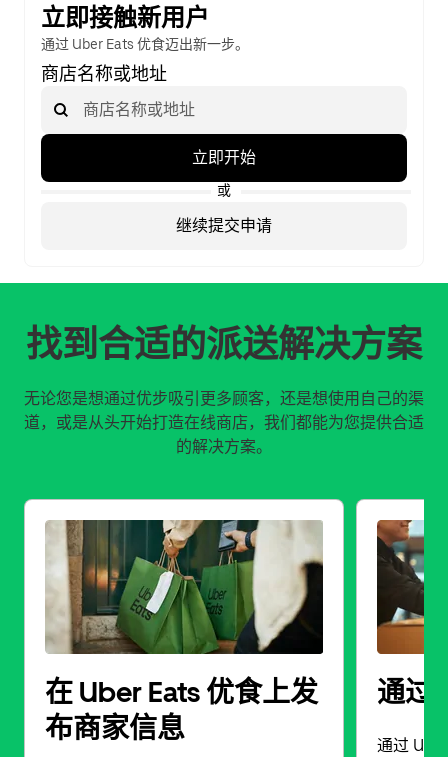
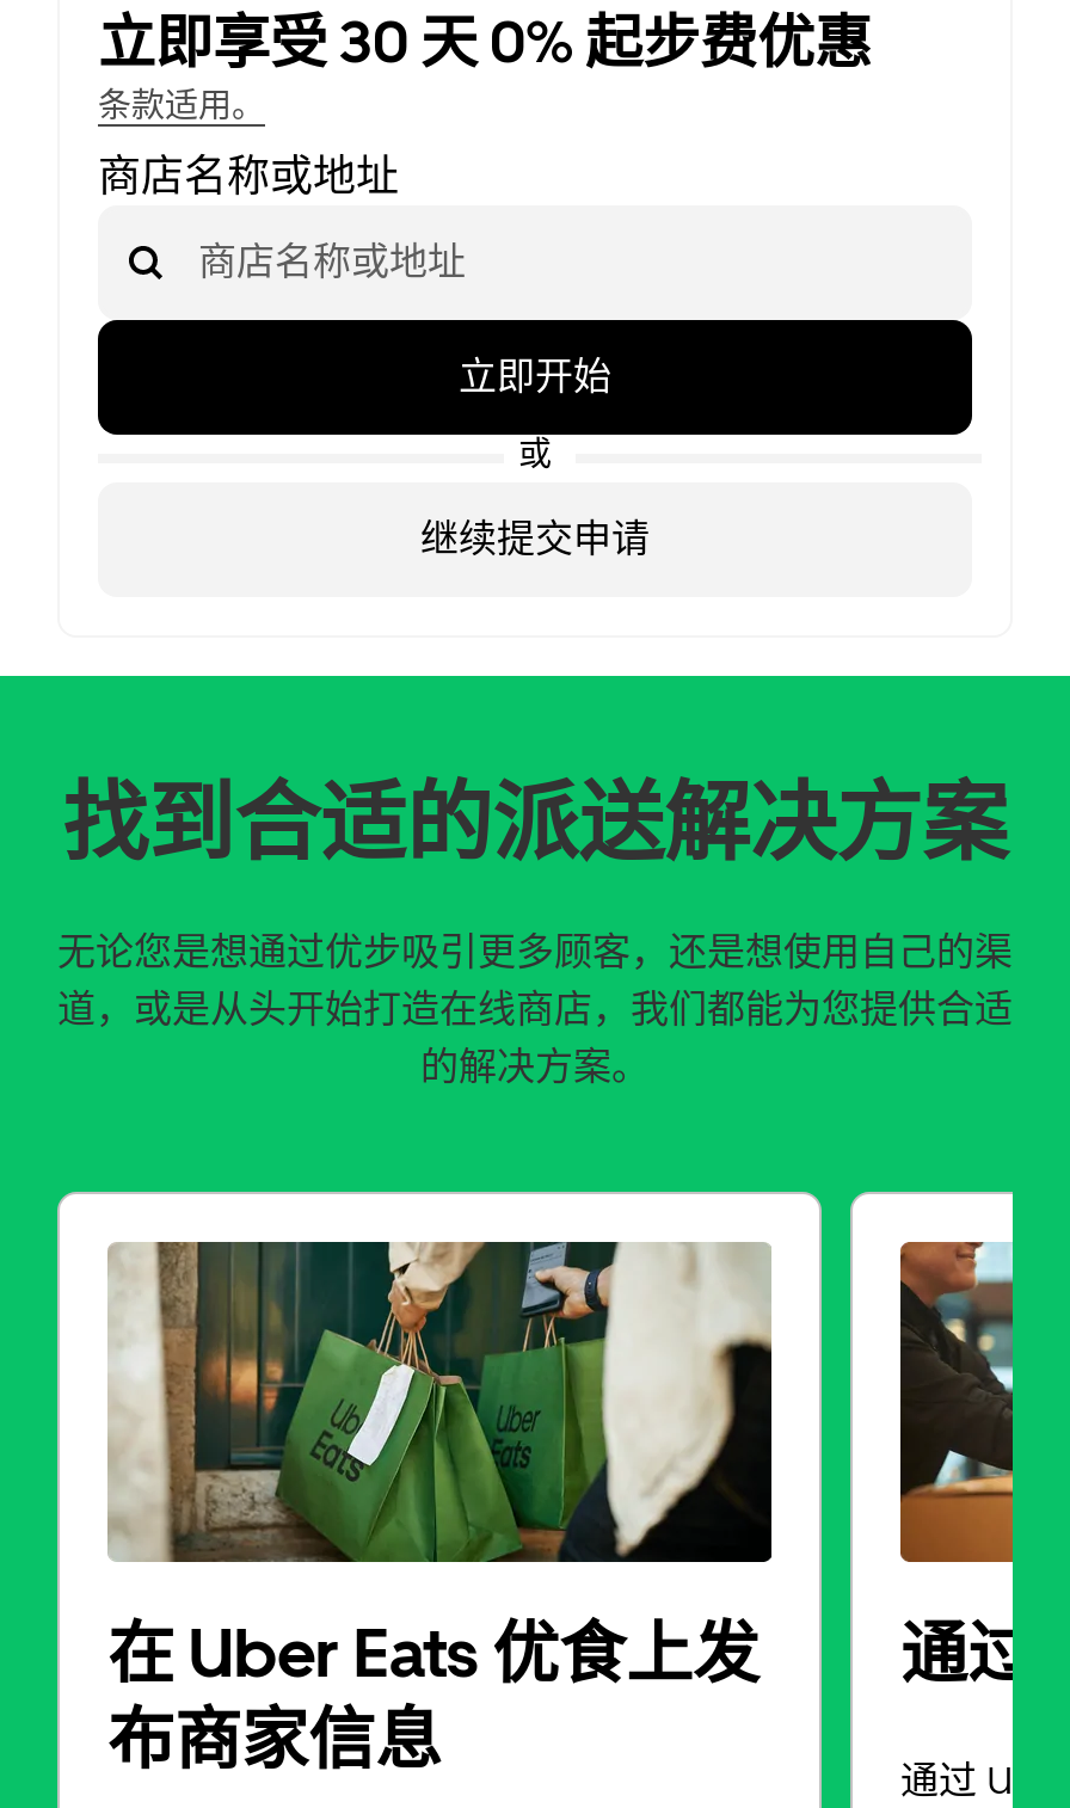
[41,3,249,52] 立即接触新用户 | 通过 Uber Eats 优食迈出新一步。 -> [98,7,872,124] 立即享受 30 天 0% 起步费优惠 | 条款适用。

